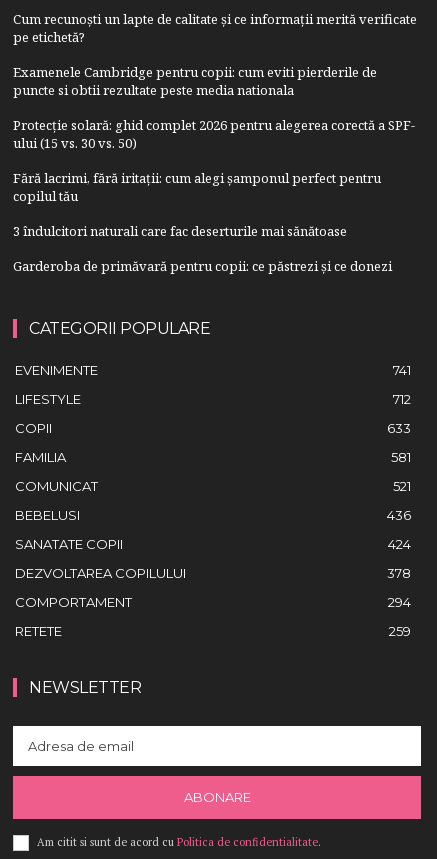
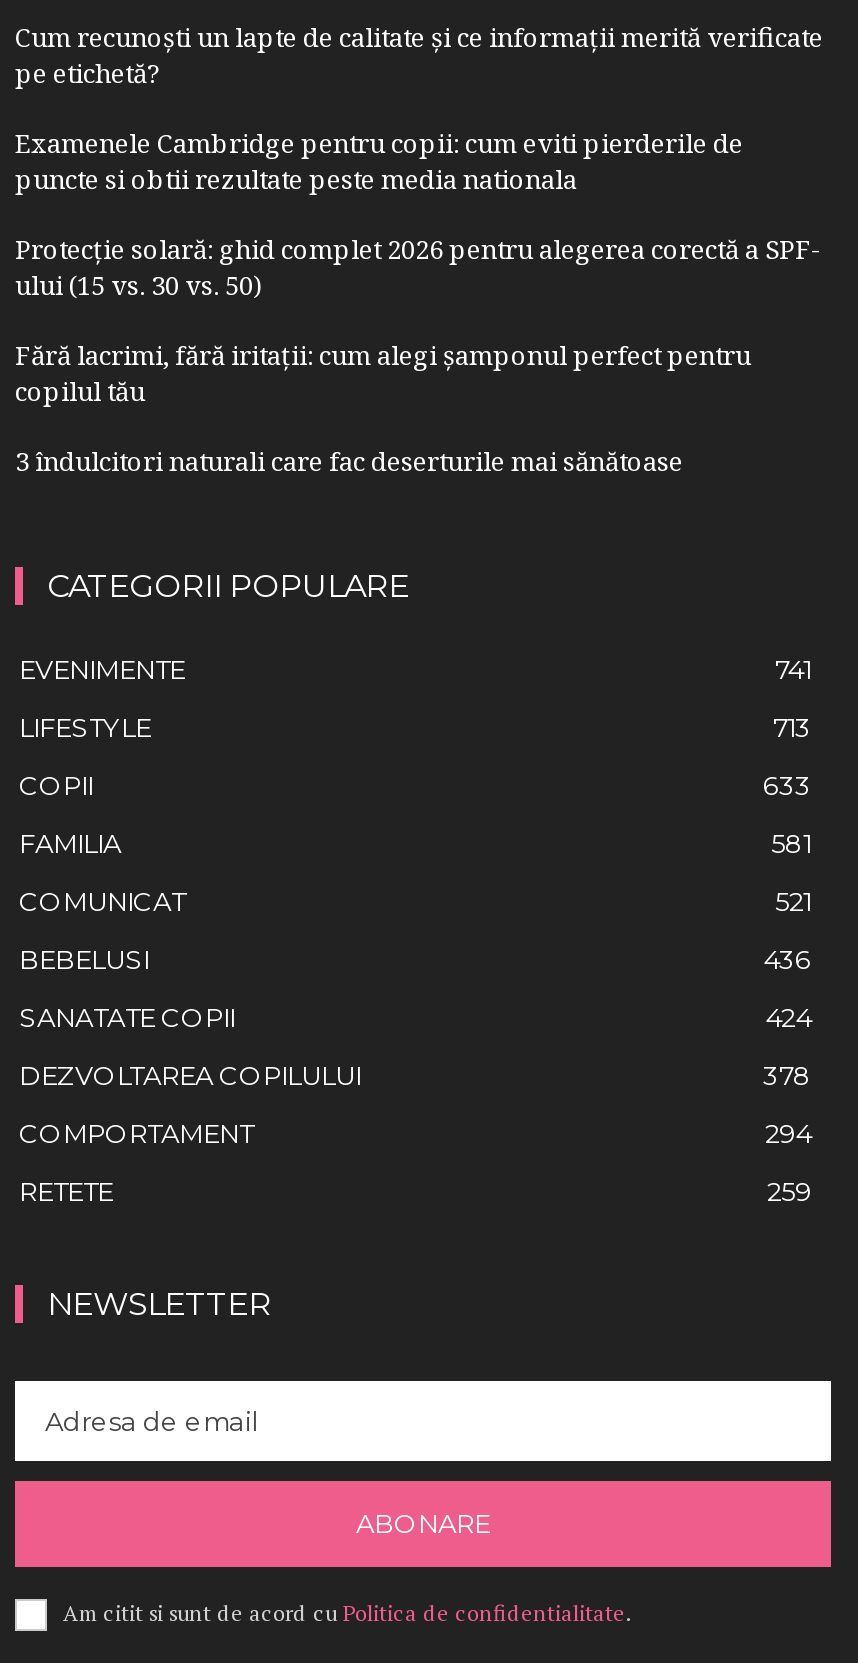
[13,257,392,275] Garderoba de primăvară pentru copii: ce păstrezi și ce donezi -> none
[393,391,411,407] 712 -> [773,710,811,742] 713

